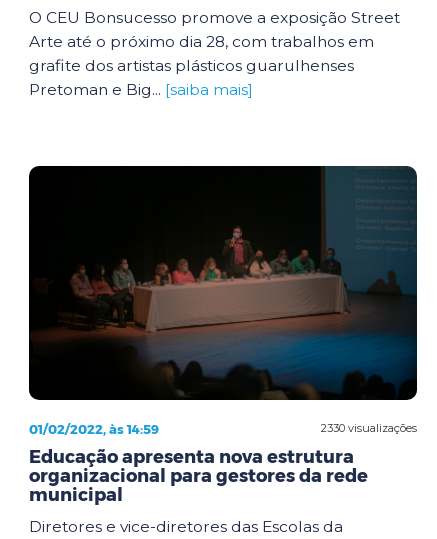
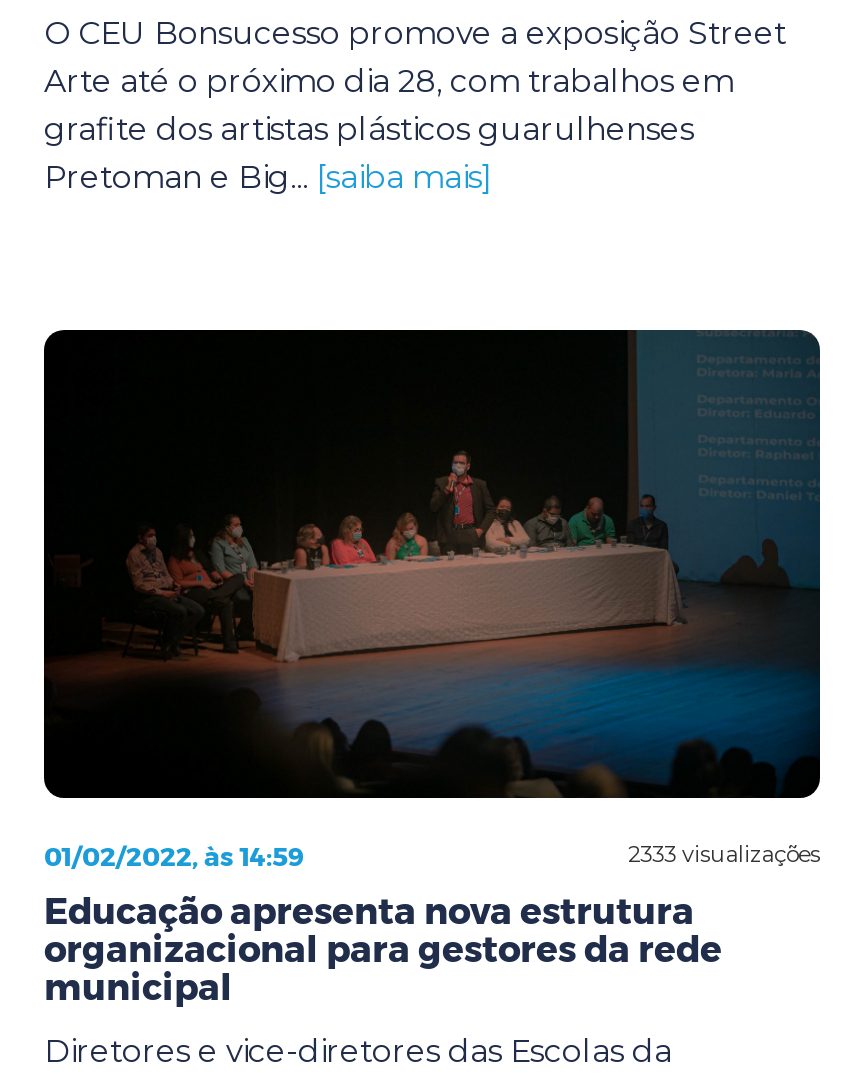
[321,421,417,435] 2330 visualizações -> [628,840,820,868] 2333 visualizações

